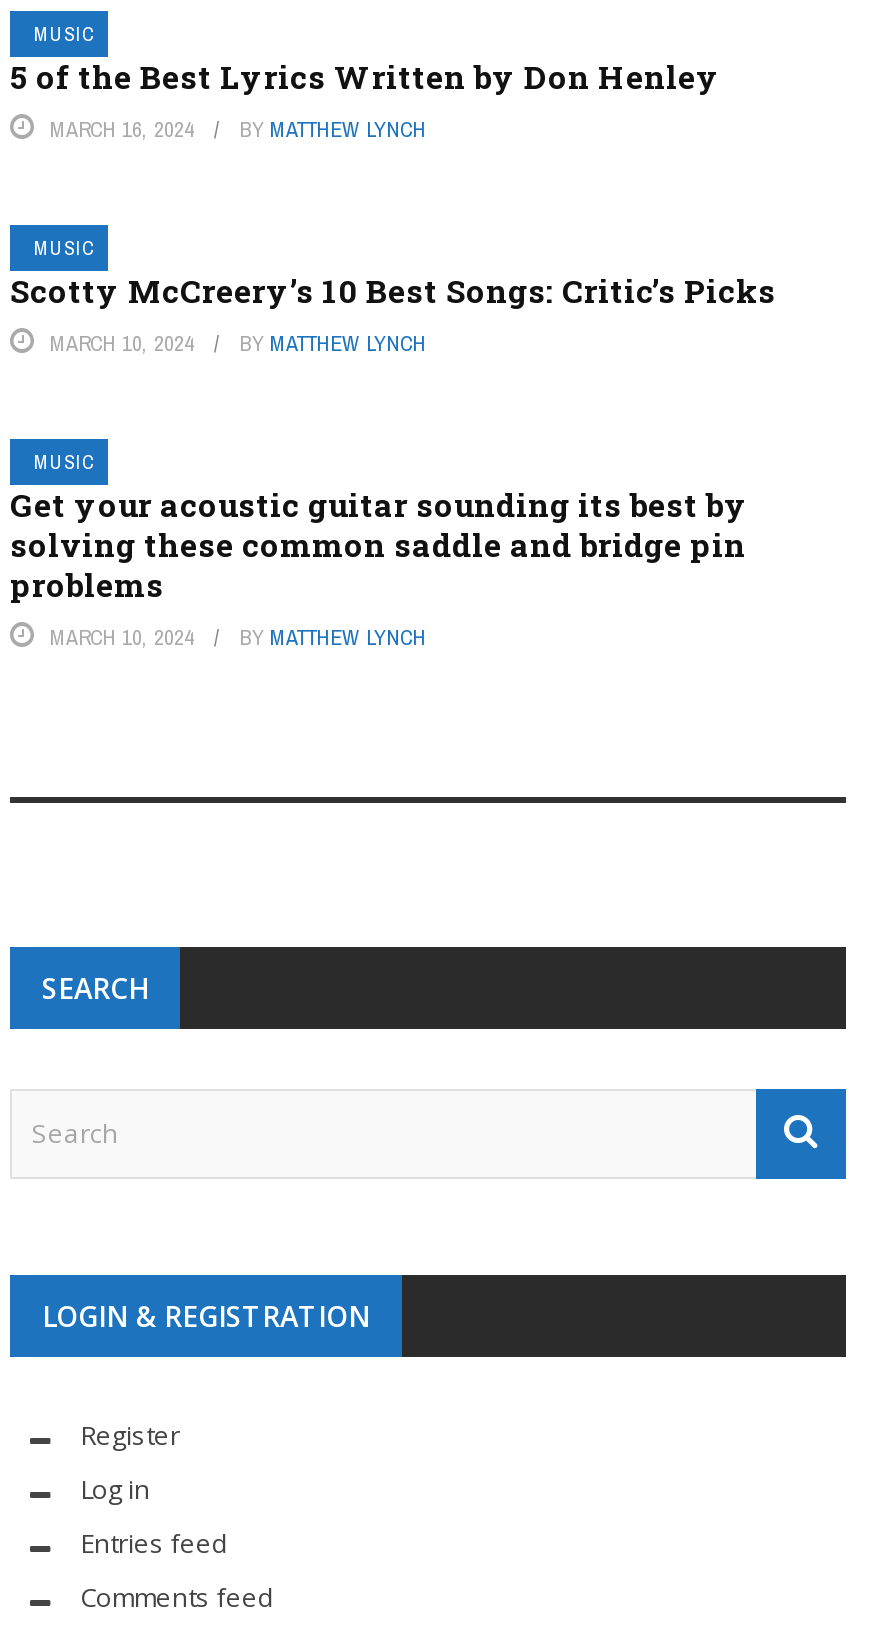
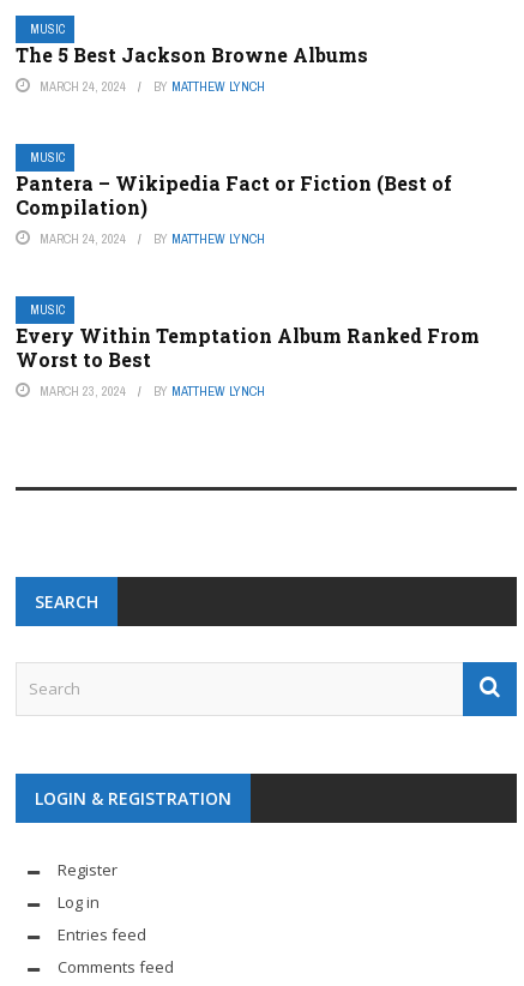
[10,54,720,142] 5 of the Best Lyrics Written by Don Henley | MARCH 16, 2024 -> [16,42,368,95] The 5 Best Jackson Browne Albums | MARCH 24, 2024
[10,268,776,356] Scotty McCreery’s 10 Best Songs: Critic’s Picks | MARCH 10, 2024 -> [16,170,452,247] Pantera – Wikipedia Fact or Fiction (Best of | Compilation) | MARCH 24, 2024
moved [34,328,426,474] -> [30,230,265,318]: BY MATTHEW LYNCH | MUSIC
[10,482,748,650] Get your acoustic guitar sounding its best by | solving these common saddle and bridge pin | problems | MARCH 10, 2024 -> [16,323,480,399] Every Within Temptation Album Ranked From | Worst to Best | MARCH 23, 2024

